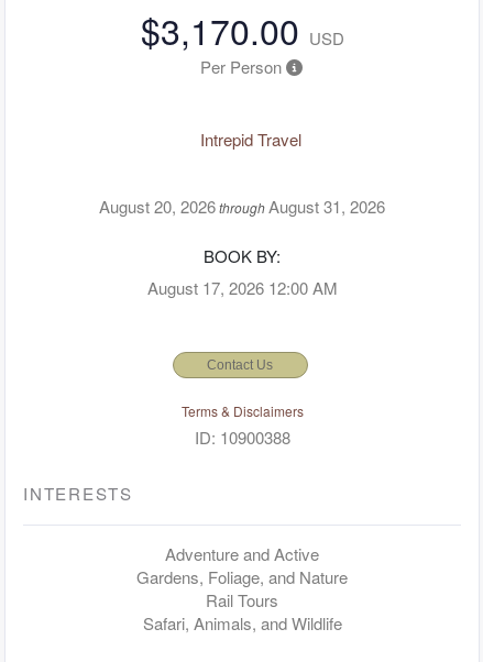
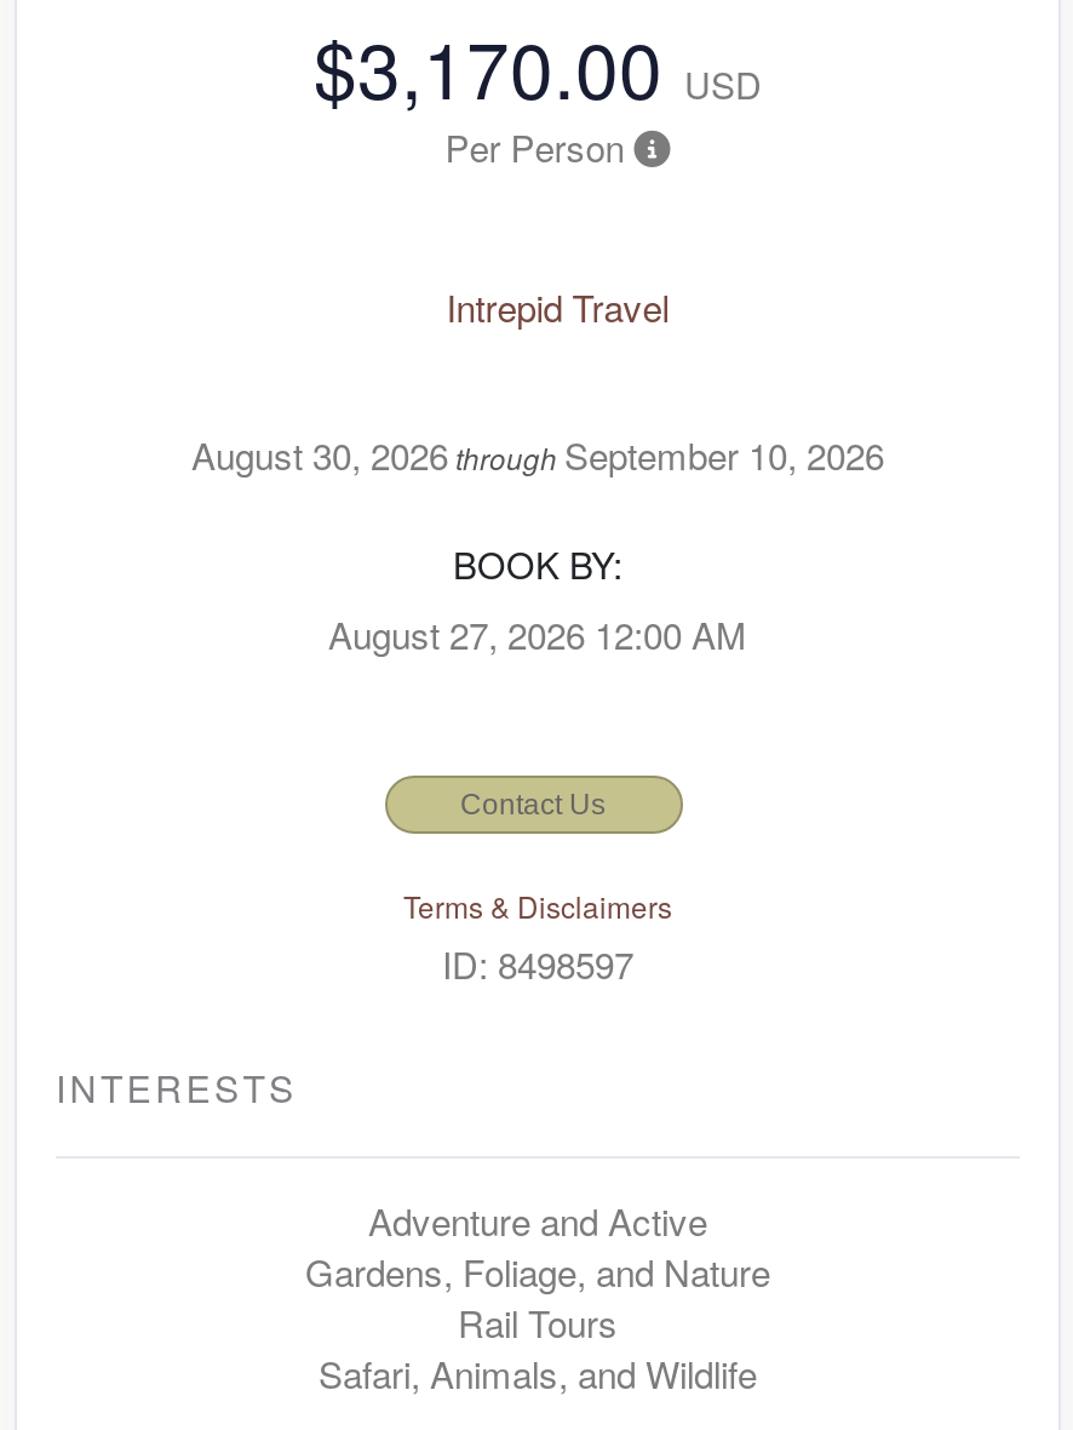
[99,194,385,217] August 20, 2026 through August 31, 2026 -> [191,428,884,479] August 30, 2026 through September 10, 2026
[147,276,337,299] August 17, 2026 12:00 AM -> [328,607,747,658] August 27, 2026 12:00 AM
[194,425,290,448] ID: 10900388 -> [442,937,633,988] ID: 8498597

